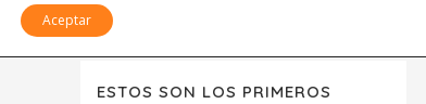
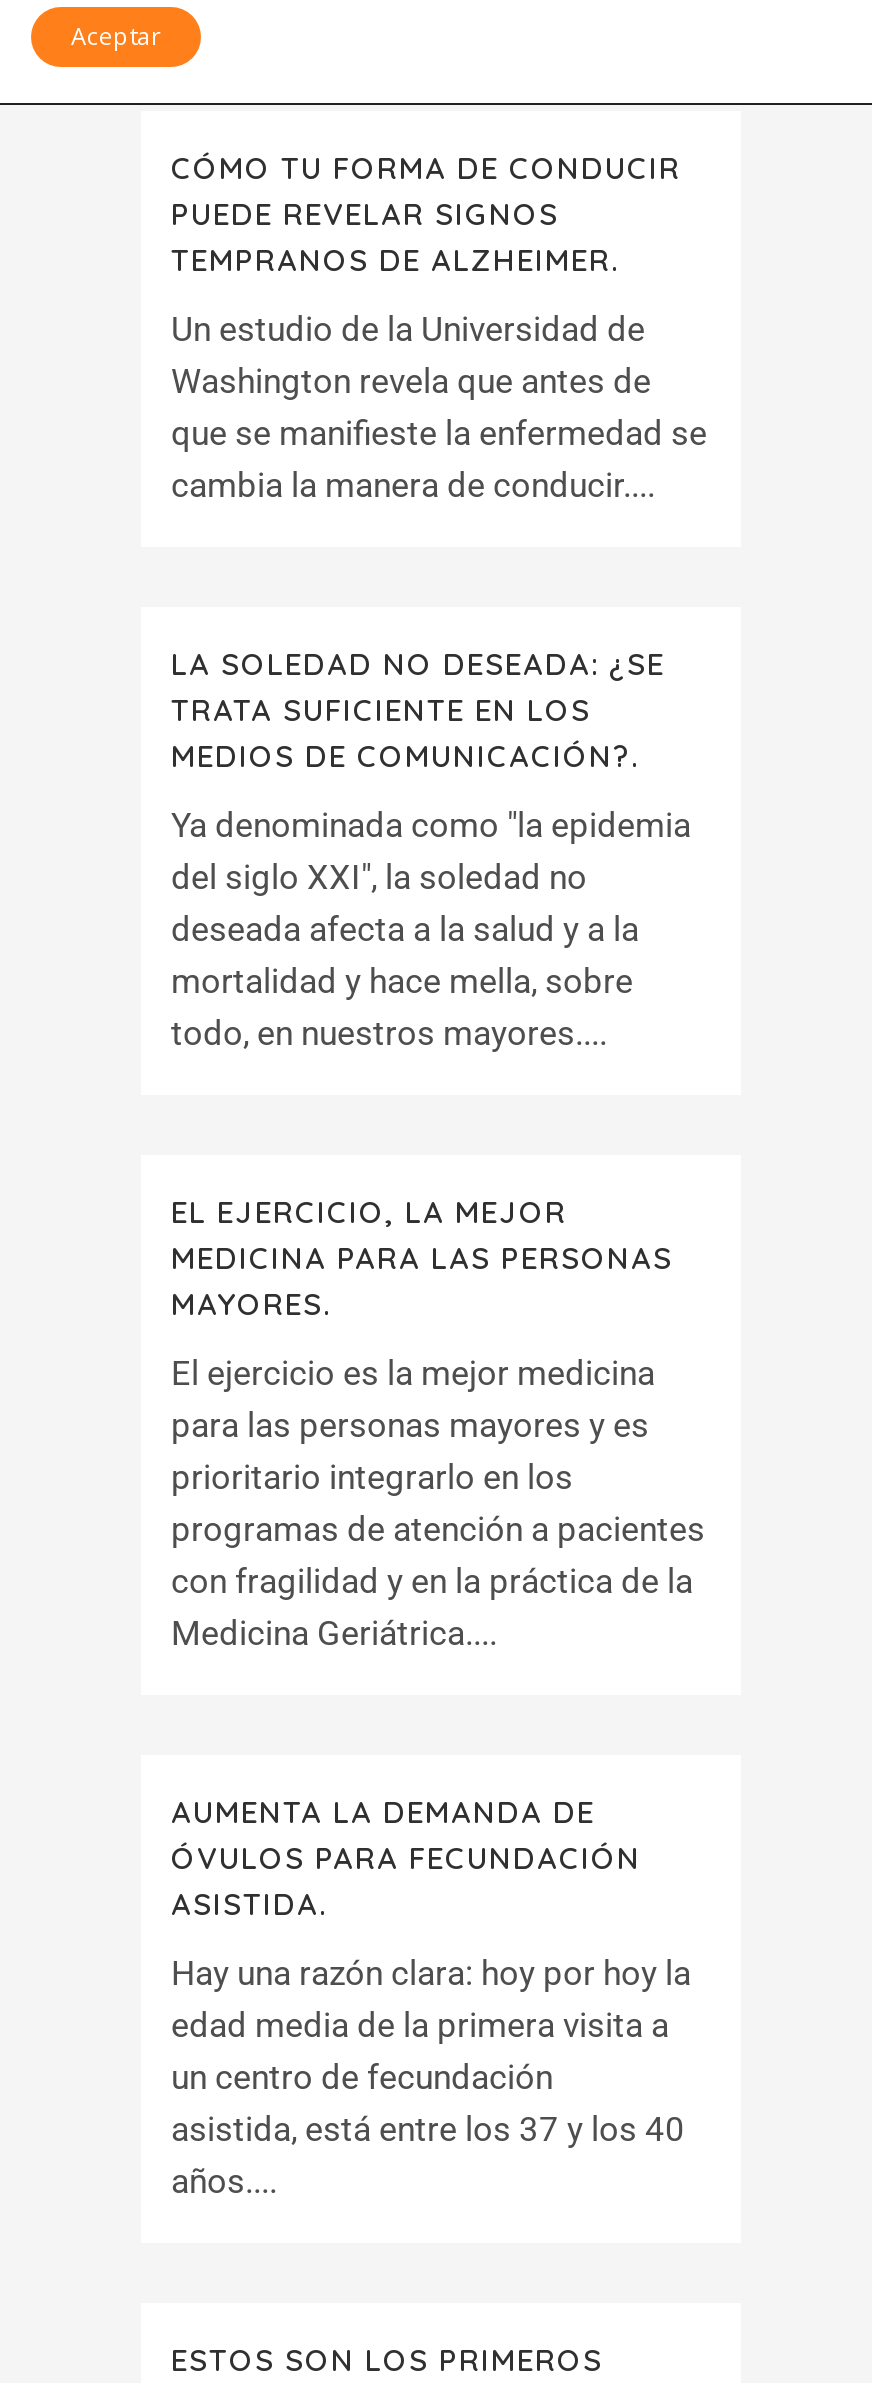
none -> [171,149,707,505] CÓMO TU FORMA DE CONDUCIR | PUEDE REVELAR SIGNOS | TEMPRANOS DE ALZHEIMER. | Un estudio de la Universidad de | Washington revela que antes de | que se manifieste la enfermedad se | cambia la manera de conducir....
none -> [171,645,691,1053] LA SOLEDAD NO DESEADA: ¿SE | TRATA SUFICIENTE EN LOS | MEDIOS DE COMUNICACIÓN?. | Ya denominada como "la epidemia | del siglo XXI", la soledad no | deseada afecta a la salud y a la | mortalidad y hace mella, sobre | todo, en nuestros mayores....
none -> [171,1193,705,1653] EL EJERCICIO, LA MEJOR | MEDICINA PARA LAS PERSONAS | MAYORES. | El ejercicio es la mejor medicina | para las personas mayores y es | prioritario integrarlo en los | programas de atención a pacientes | con fragilidad y en la práctica de la | Medicina Geriátrica....
none -> [171,1793,691,2201] AUMENTA LA DEMANDA DE | ÓVULOS PARA FECUNDACIÓN | ASISTIDA. | Hay una razón clara: hoy por hoy la | edad media de la primera visita a | un centro de fecundación | asistida, está entre los 37 y los 40 | años....

